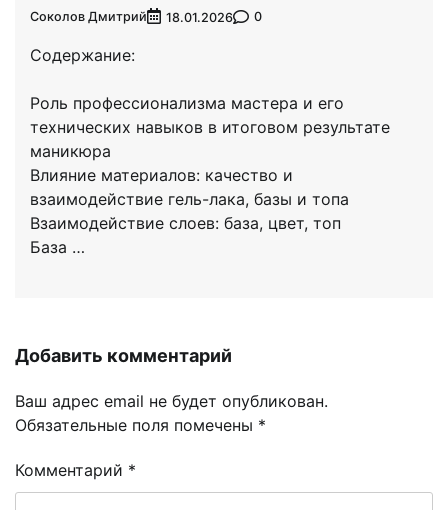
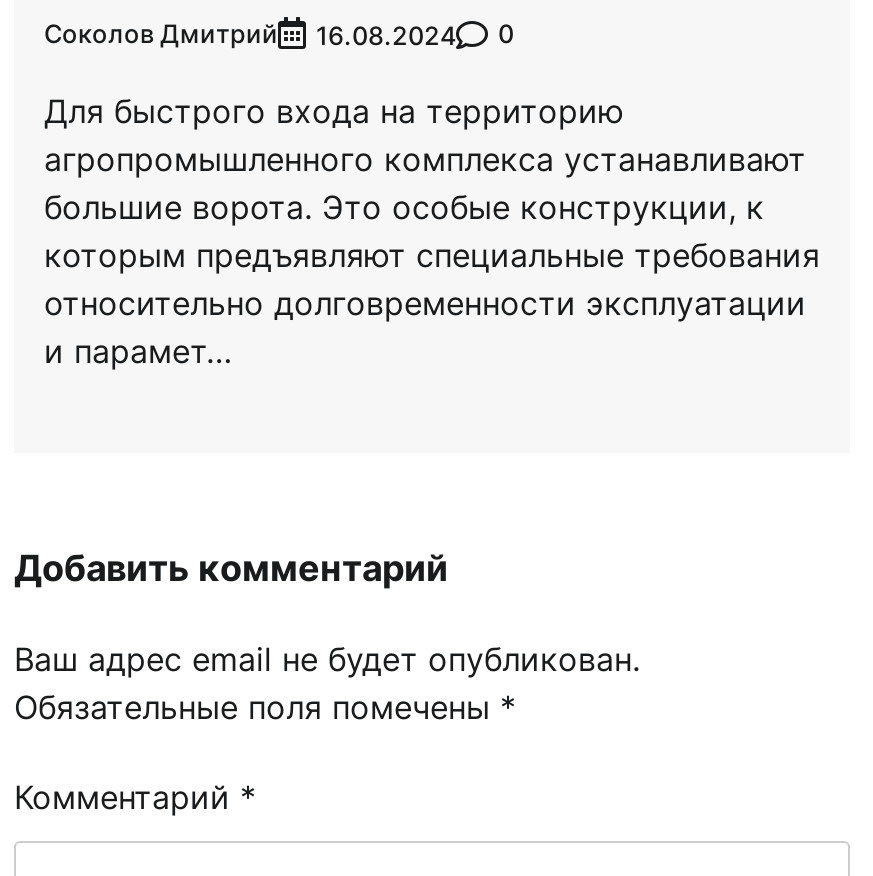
[30,9,262,25] Соколов Дмитрий 18.01.2026 0 -> [44,20,514,51] Соколов Дмитрий 16.08.2024 0
[30,45,390,257] Содержание: | Роль профессионализма мастера и его | технических навыков в итоговом результате | маникюра | Влияние материалов: качество и | взаимодействие гель-лака, базы и топа | Взаимодействие слоев: база, цвет, топ | База … -> [44,91,820,371] Для быстрого входа на территорию | агропромышленного комплекса устанавливают | большие ворота. Это особые конструкции, к | которым предъявляют специальные требования | относительно долговременности эксплуатации | и парамет…

